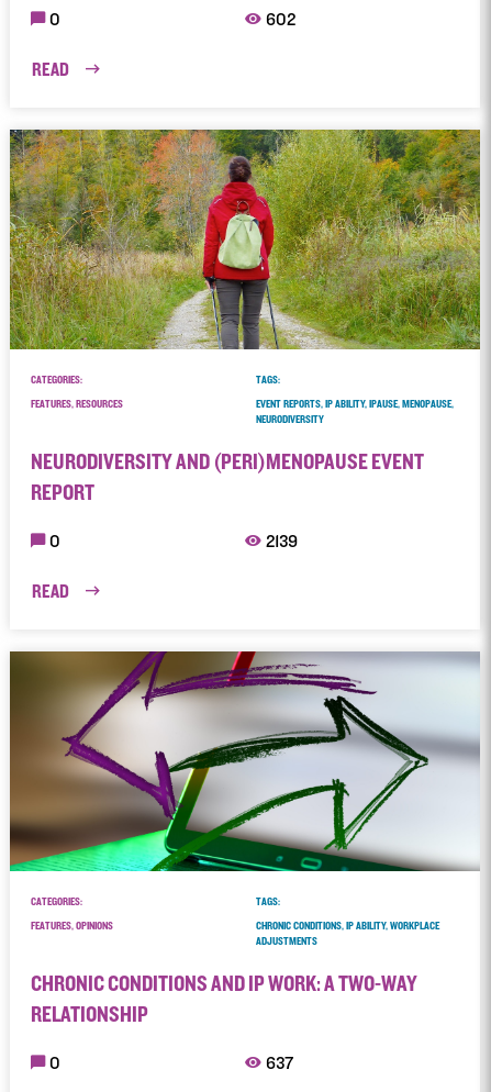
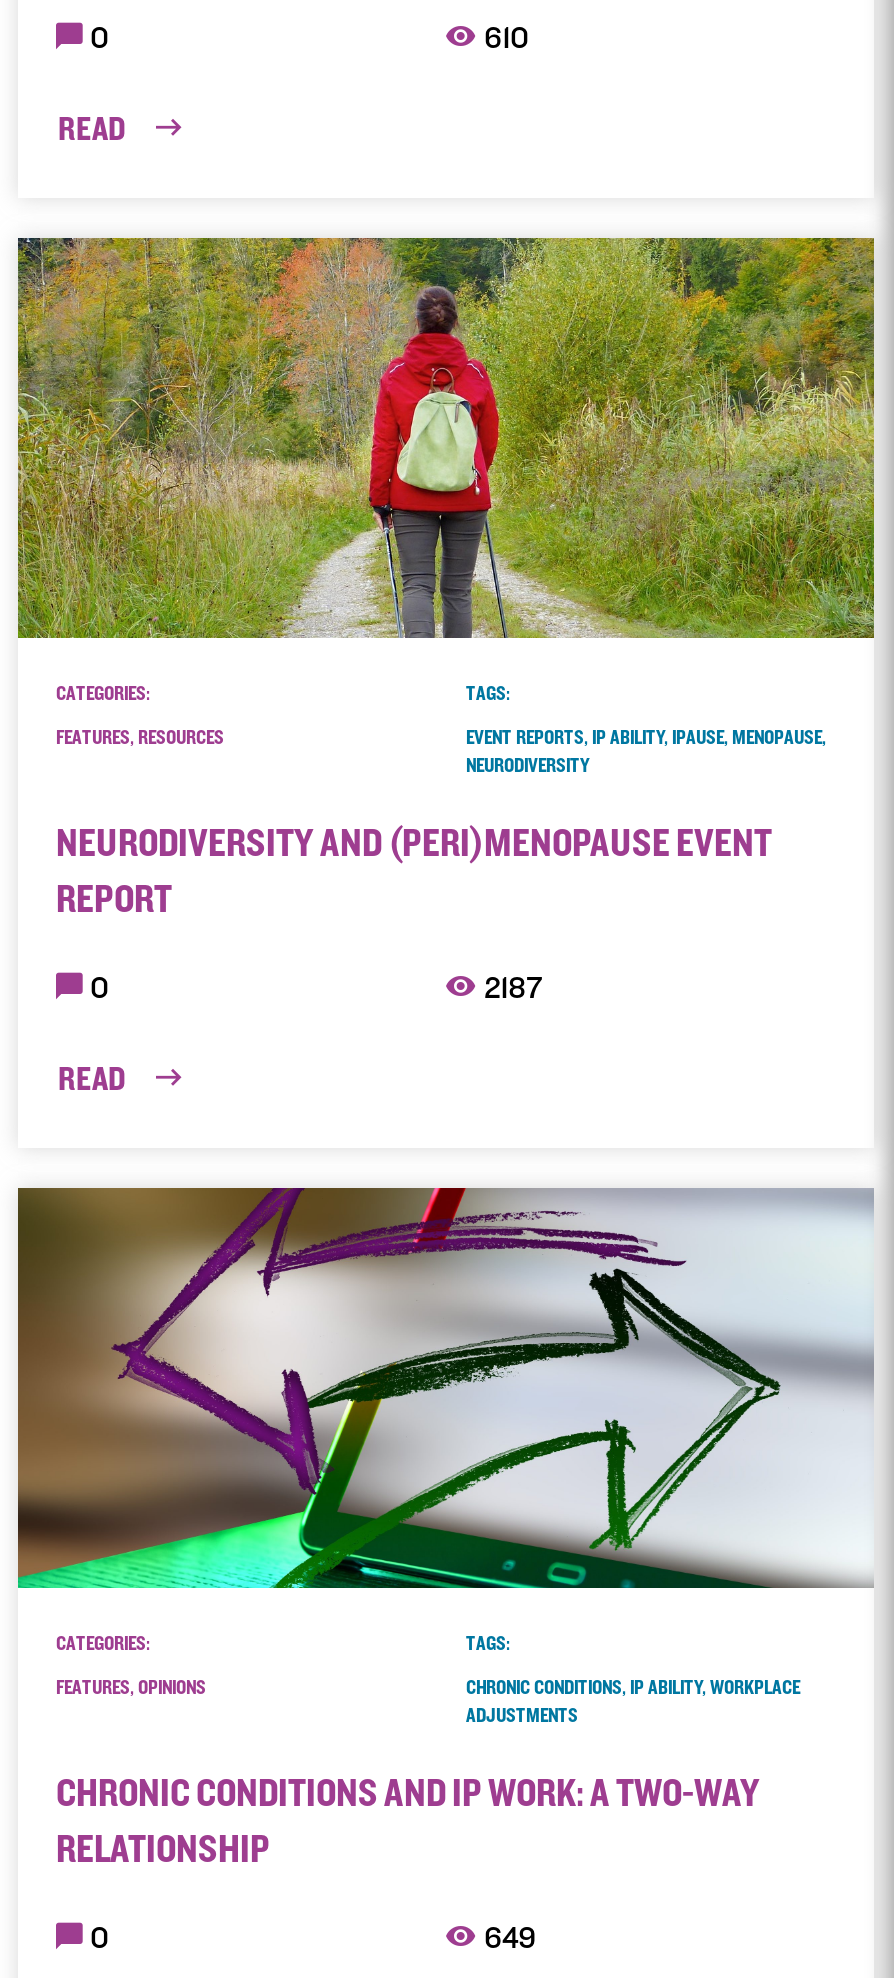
[261,11,295,29] 602 -> [476,22,530,54] 610
[261,533,298,550] 2139 -> [476,972,542,1004] 2187
[261,1055,293,1072] 637 -> [476,1922,536,1954] 649

